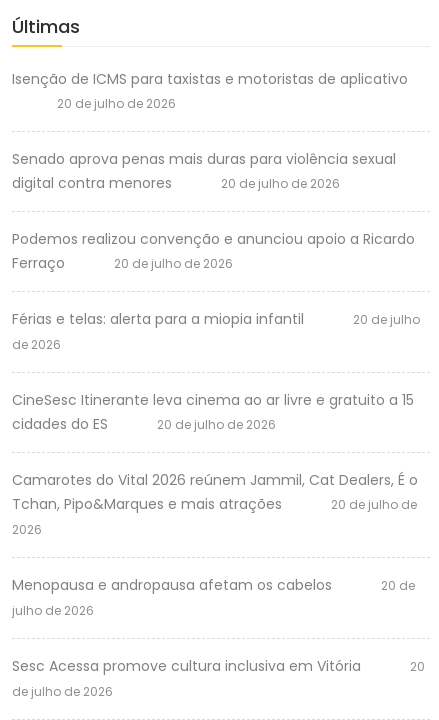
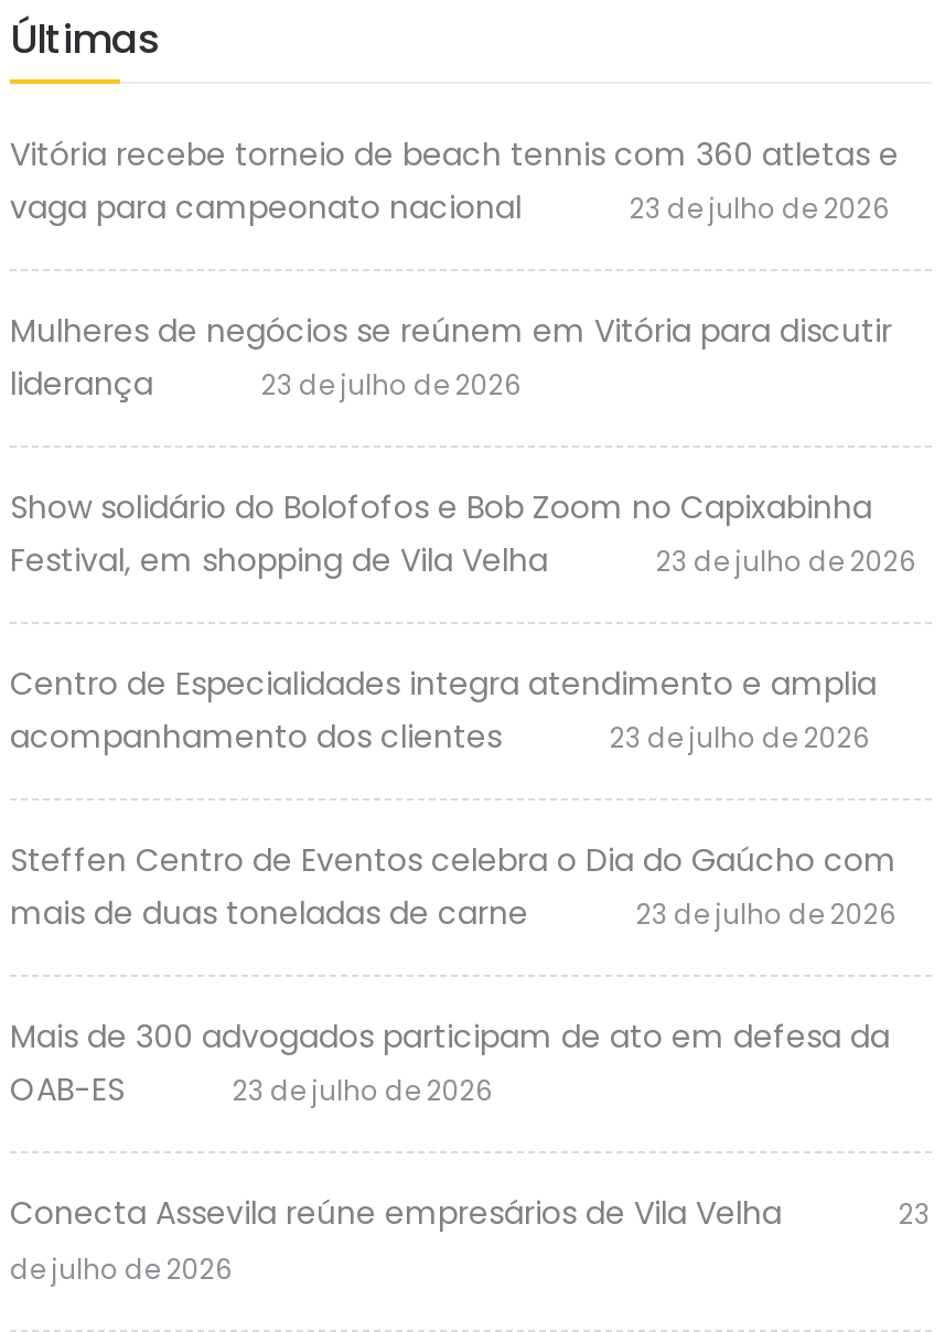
[12,69,425,676] Isenção de ICMS para taxistas e motoristas de aplicativo | 20 de julho de 2026 | Senado aprova penas mais duras para violência sexual | digital contra menores | 20 de julho de 2026 | Podemos realizou convenção e anunciou apoio a Ricardo | Ferraço | 20 de julho de 2026 | Férias e telas: alerta para a miopia infantil | 20 de julho | de 2026 | CineSesc Itinerante leva cinema ao ar livre e gratuito a 15 | cidades do ES | 20 de julho de 2026 | Camarotes do Vital 2026 reúnem Jammil, Cat Dealers, É o | Tchan, Pipo&Marques e mais atrações | 20 de julho de | 2026 | Menopausa e andropausa afetam os cabelos | 20 de | julho de 2026 | Sesc Acessa promove cultura inclusiva em Vitória | 20 -> [10,132,930,1235] Vitória recebe torneio de beach tennis com 360 atletas e | vaga para campeonato nacional | 23 de julho de 2026 | Mulheres de negócios se reúnem em Vitória para discutir | liderança | 23 de julho de 2026 | Show solidário do Bolofofos e Bob Zoom no Capixabinha | Festival, em shopping de Vila Velha | 23 de julho de 2026 | Centro de Especialidades integra atendimento e amplia | acompanhamento dos clientes | 23 de julho de 2026 | Steffen Centro de Eventos celebra o Dia do Gaúcho com | mais de duas toneladas de carne | 23 de julho de 2026 | Mais de 300 advogados participam de ato em defesa da | OAB-ES | 23 de julho de 2026 | Conecta Assevila reúne empresários de Vila Velha | 23

